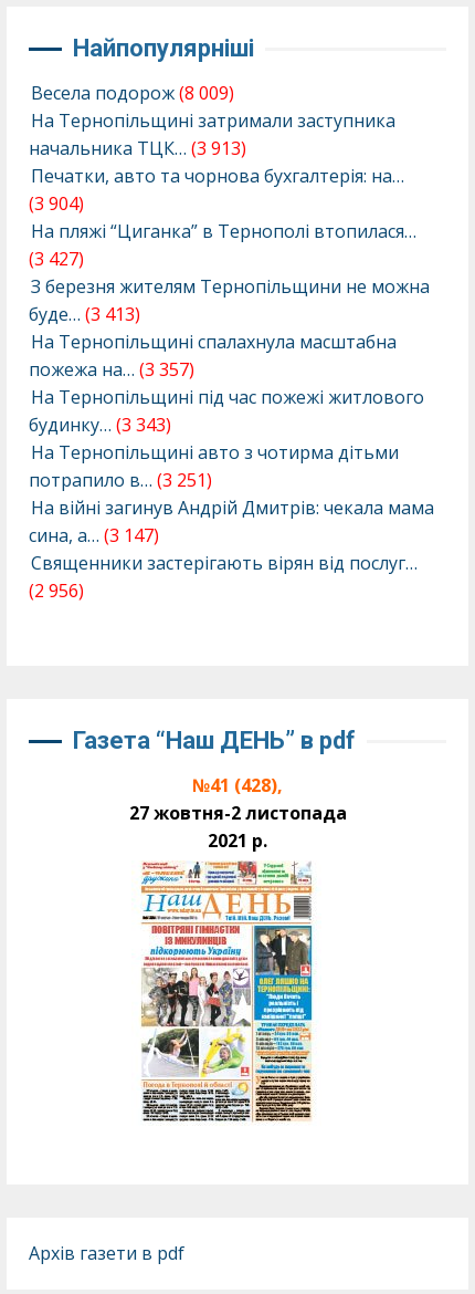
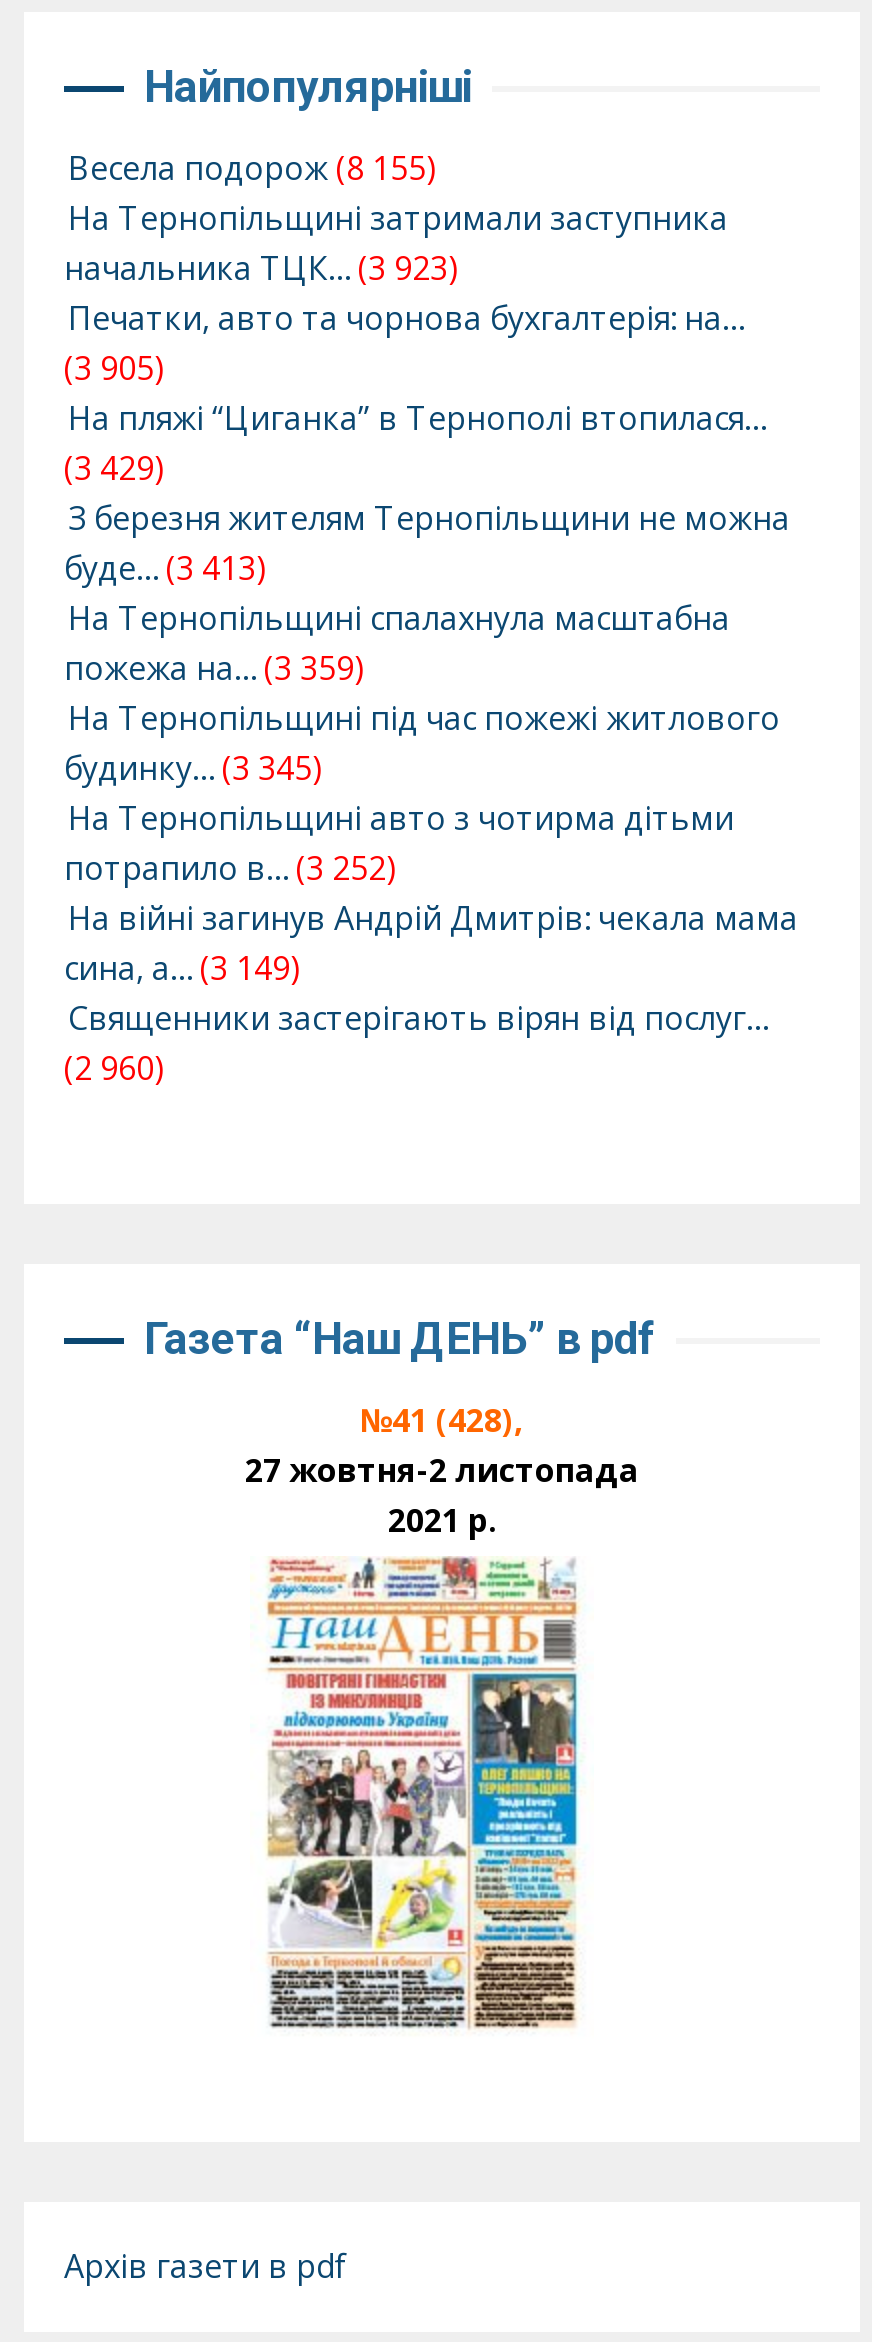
[31,81,234,105] Весела подорож (8 009) -> [68,146,436,190] Весела подорож (8 155)
[29,136,246,160] начальника ТЦК… (3 913) -> [64,246,458,290] начальника ТЦК… (3 923)
[29,191,84,216] (3 904) -> [64,346,164,390] (3 905)
[29,247,84,271] (3 427) -> [64,446,164,490] (3 429)
[29,357,194,382] пожежа на… (3 357) -> [64,646,364,690] пожежа на… (3 359)
[29,413,171,437] будинку… (3 343) -> [64,746,322,790] будинку… (3 345)
[29,468,212,492] потрапило в… (3 251) -> [64,846,396,890] потрапило в… (3 252)
[29,523,159,547] сина, а… (3 147) -> [64,946,300,990] сина, а… (3 149)
[29,578,84,603] (2 956) -> [64,1046,164,1090] (2 960)

